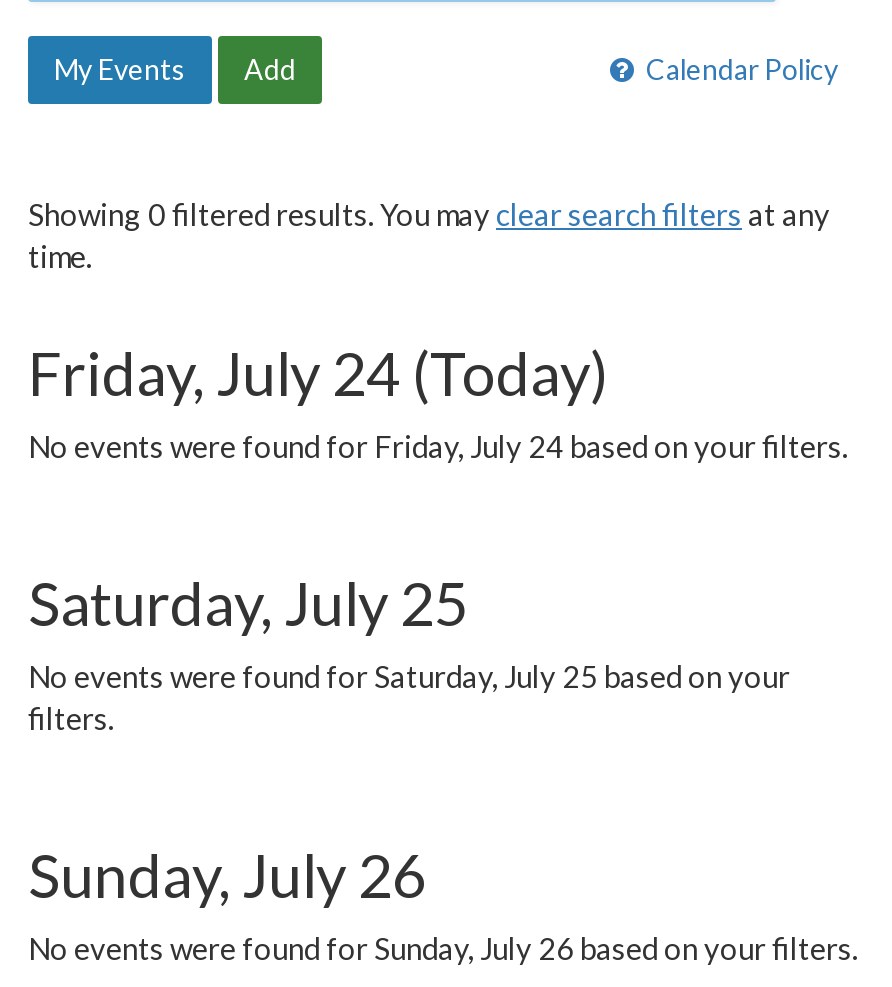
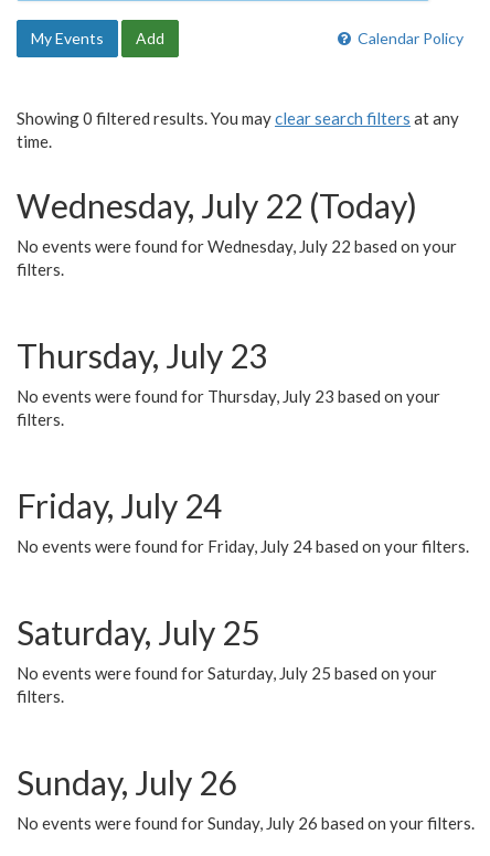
[28,336,608,408] Friday, July 24 (Today) -> [17,185,457,525] Wednesday, July 22 (Today) | No events were found for Wednesday, July 22 based on your | filters. | Thursday, July 23 | No events were found for Thursday, July 23 based on your | filters. | Friday, July 24

